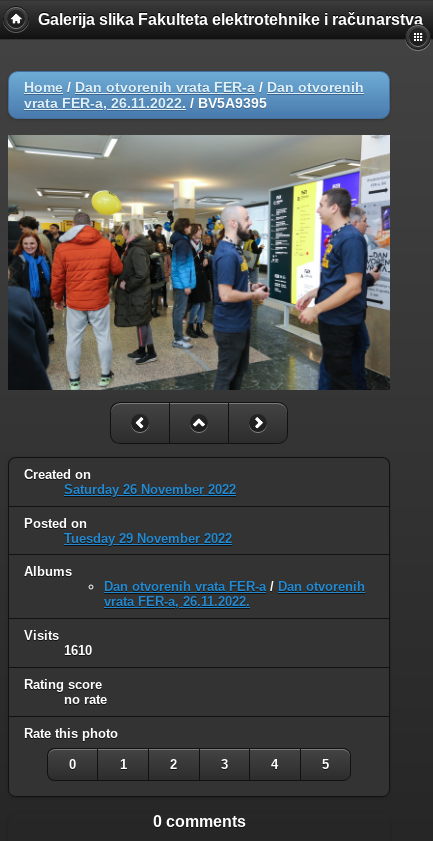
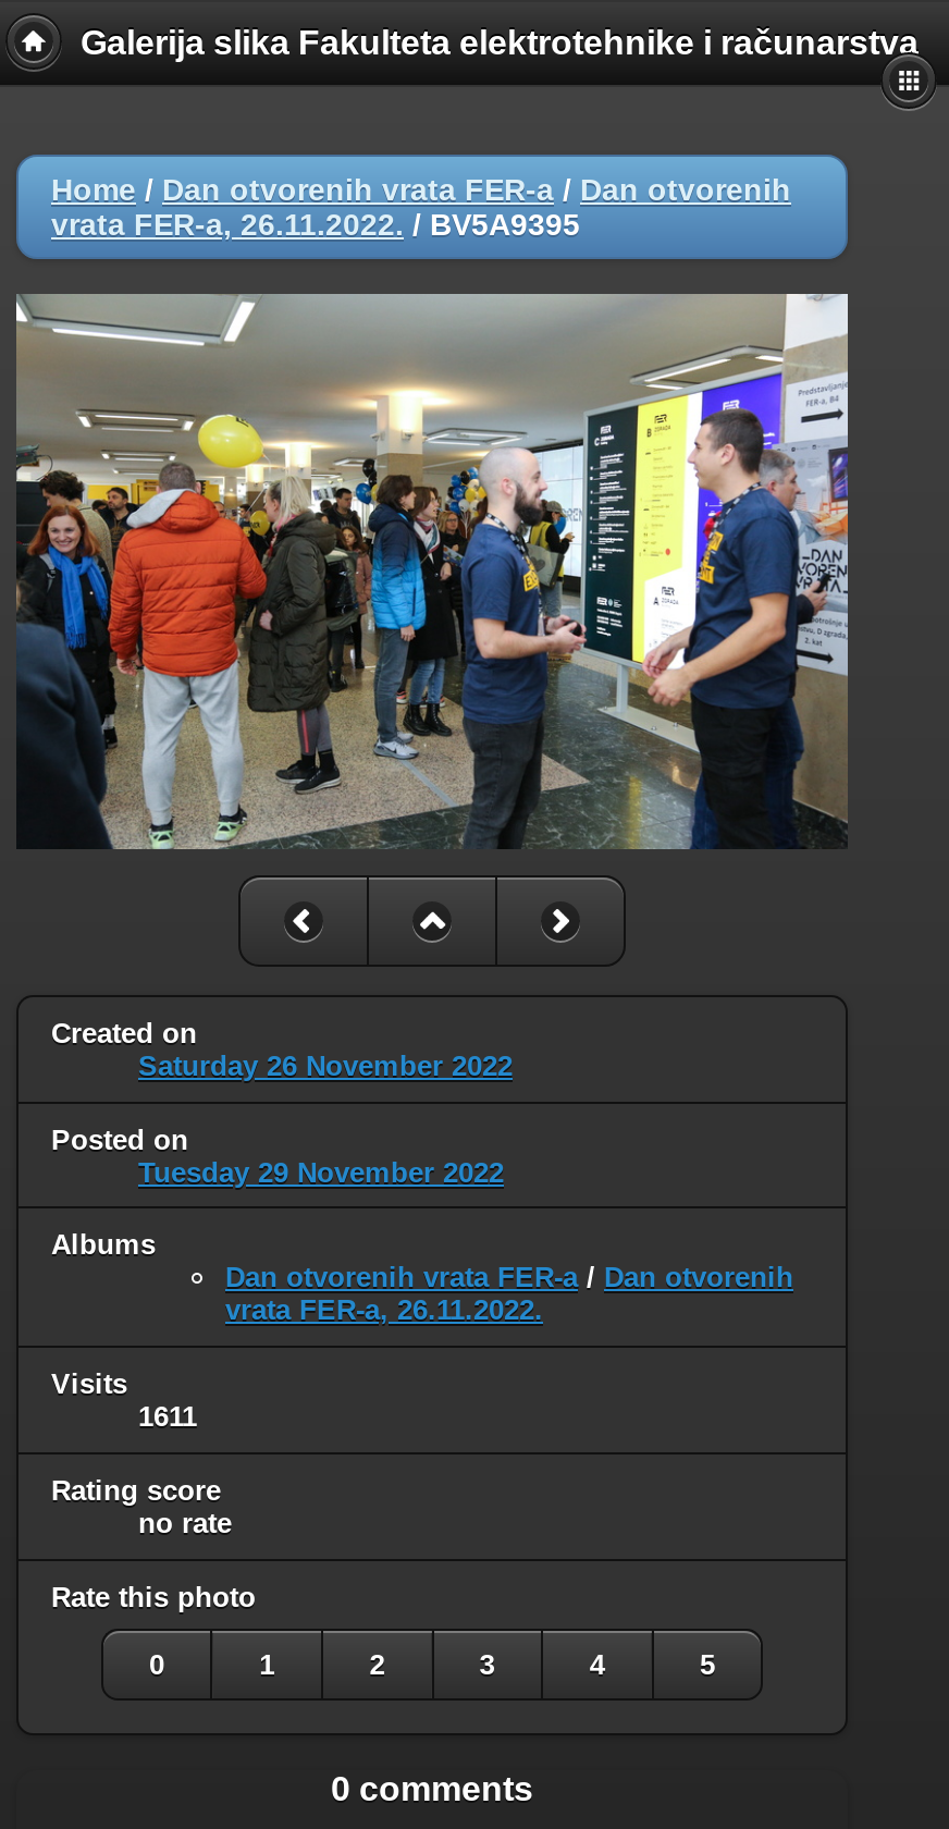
[64,643,92,658] 1610 -> [138,1401,197,1433] 1611

